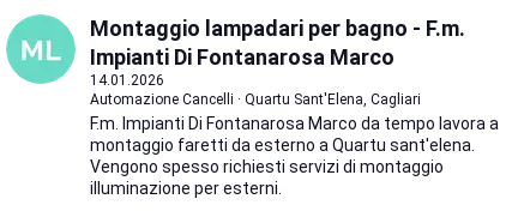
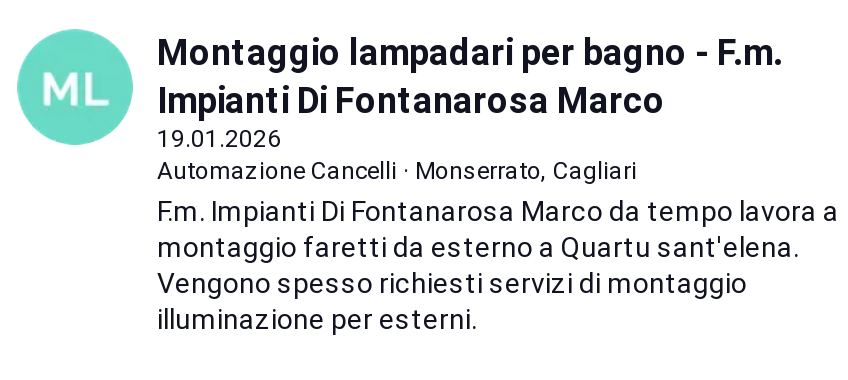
[90,72,421,108] 14.01.2026 | Automazione Cancelli · Quartu Sant'Elena, Cagliari -> [157,125,637,185] 19.01.2026 | Automazione Cancelli · Monserrato, Cagliari

